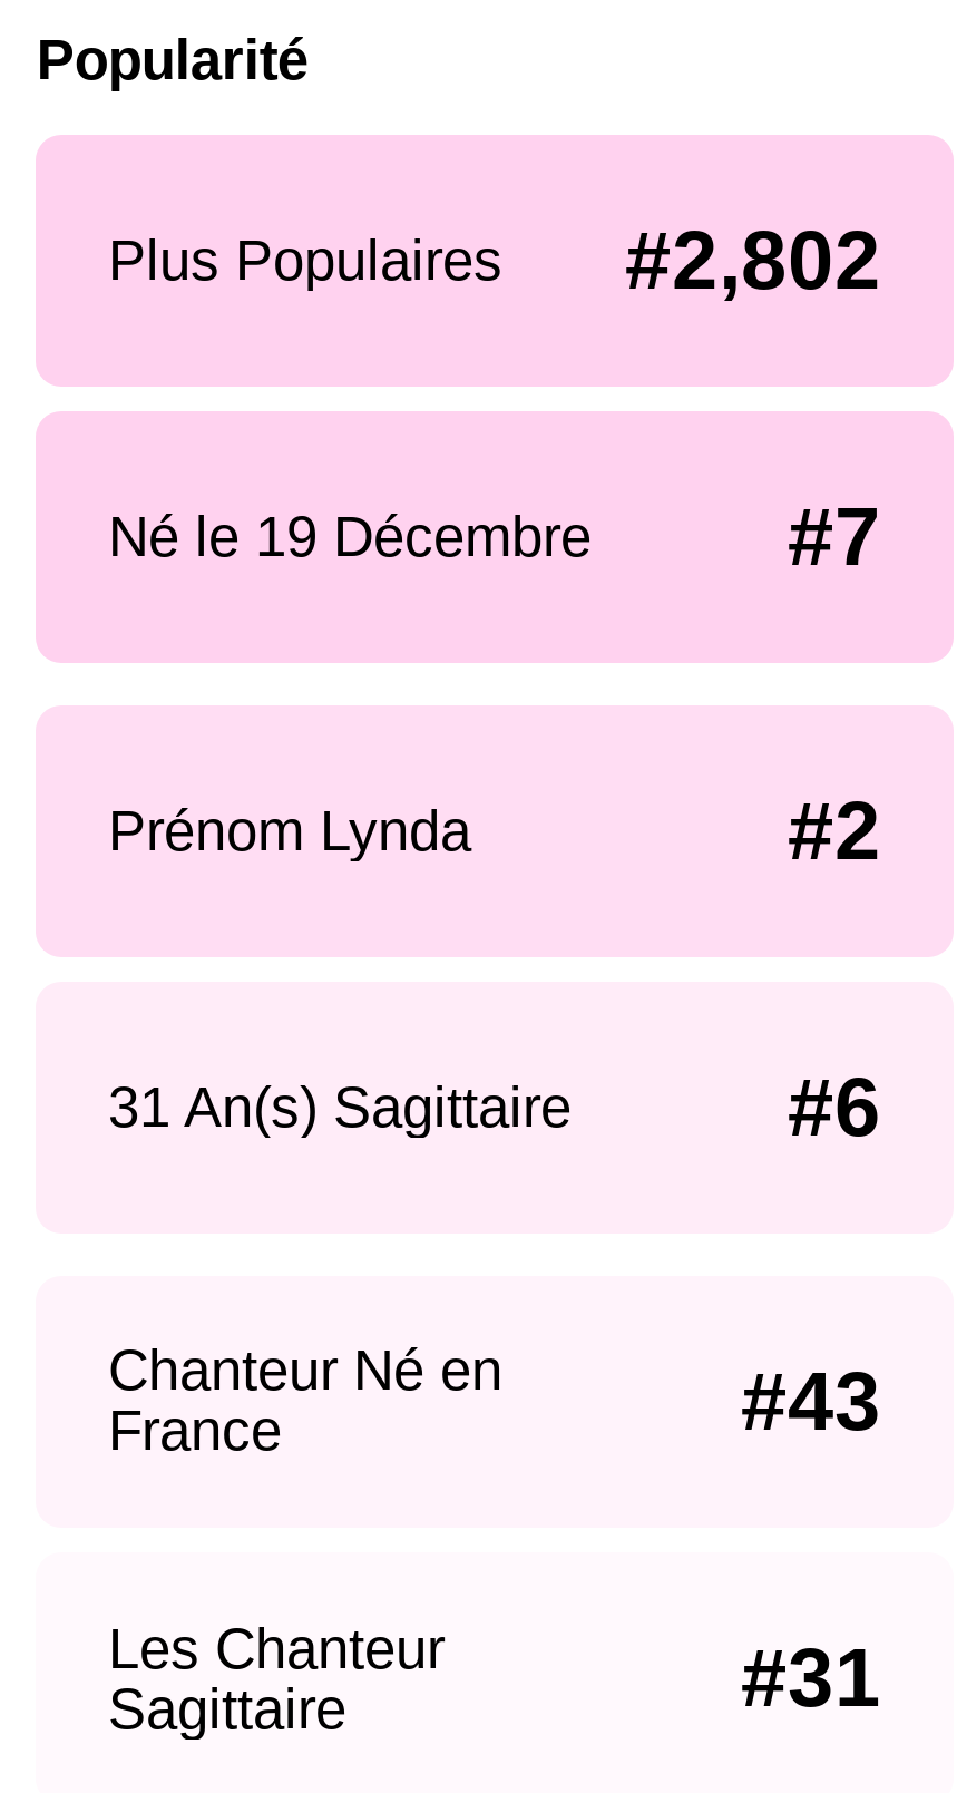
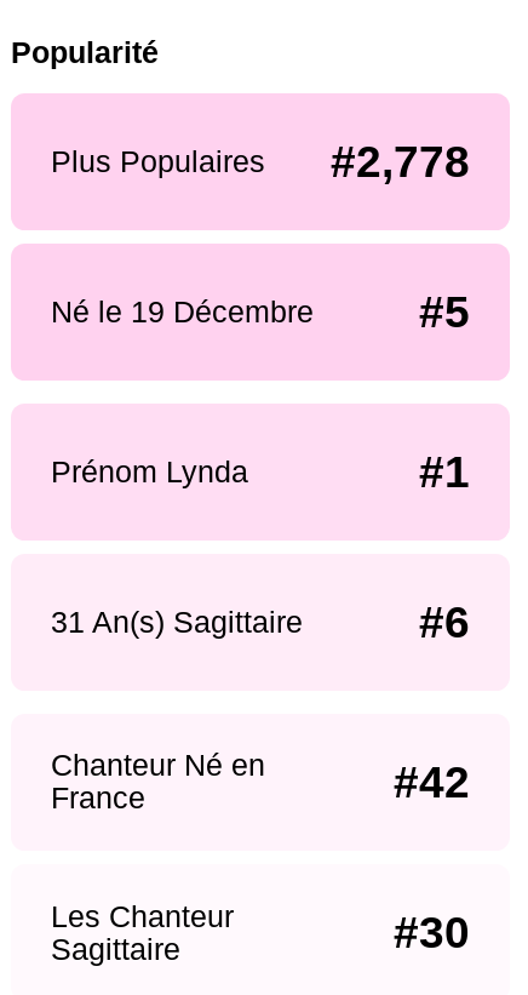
[108,215,881,306] Plus Populaires #2,802 -> [50,137,470,187] Plus Populaires #2,778
[788,492,881,584] #7 -> [420,288,470,337] #5
[788,785,881,877] #2 -> [420,447,470,497] #1
[741,1356,881,1447] #43 -> [394,757,470,807] #42
[741,1633,881,1724] #31 -> [394,908,470,958] #30

